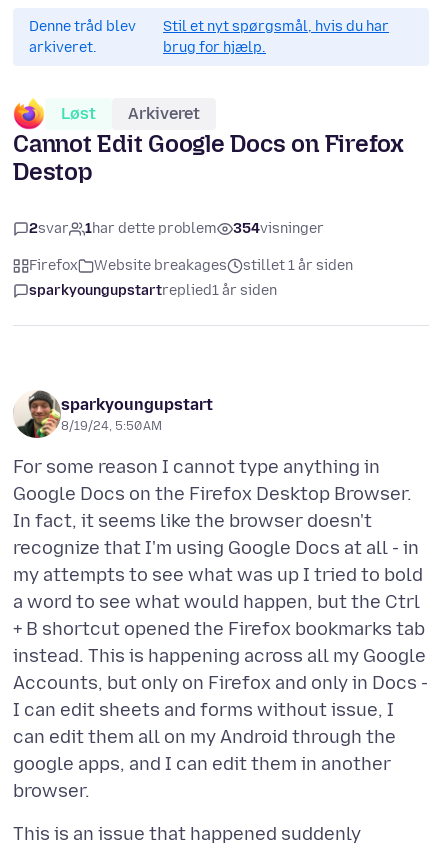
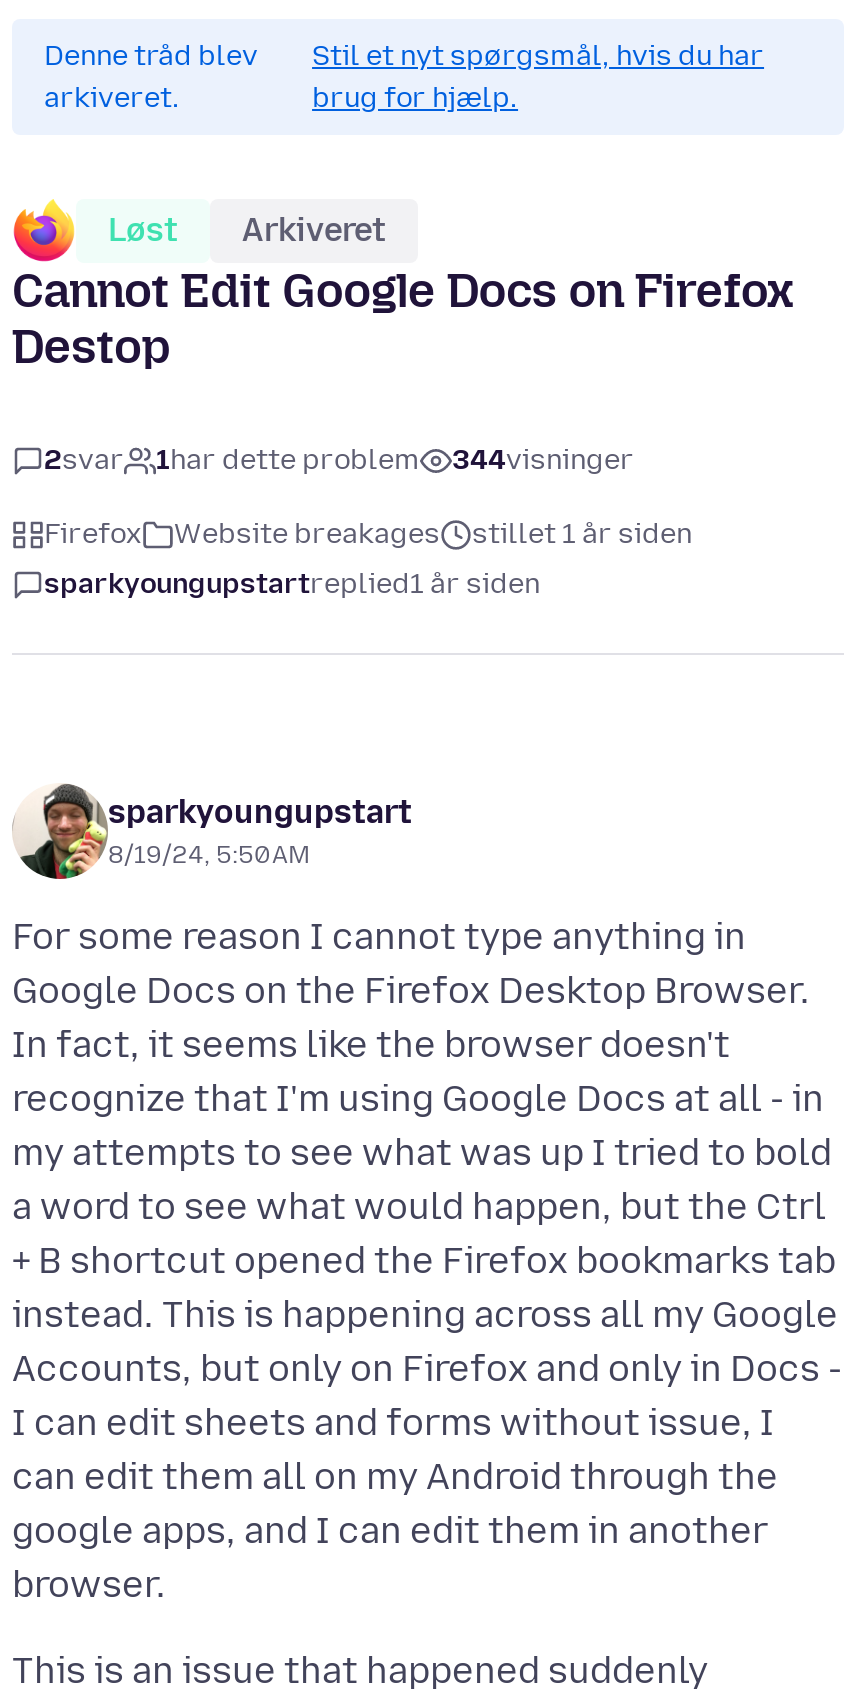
[29,220,324,237] 2svar 1har dette problem 354visninger -> [44,443,634,477] 2svar 1har dette problem 344visninger

